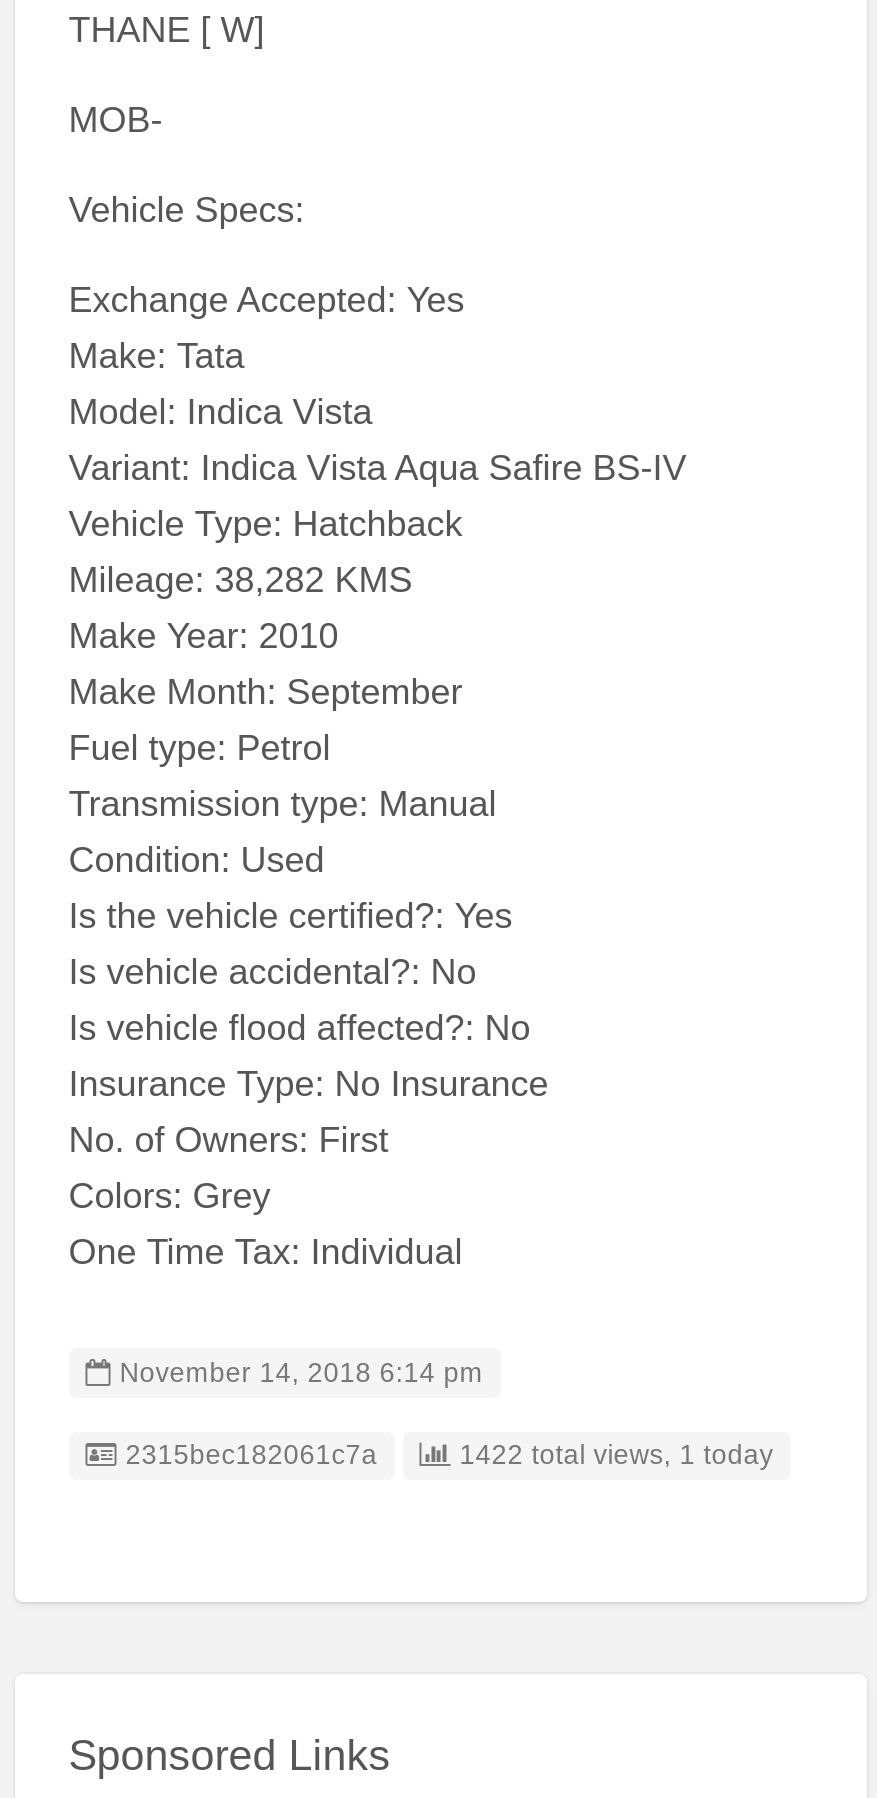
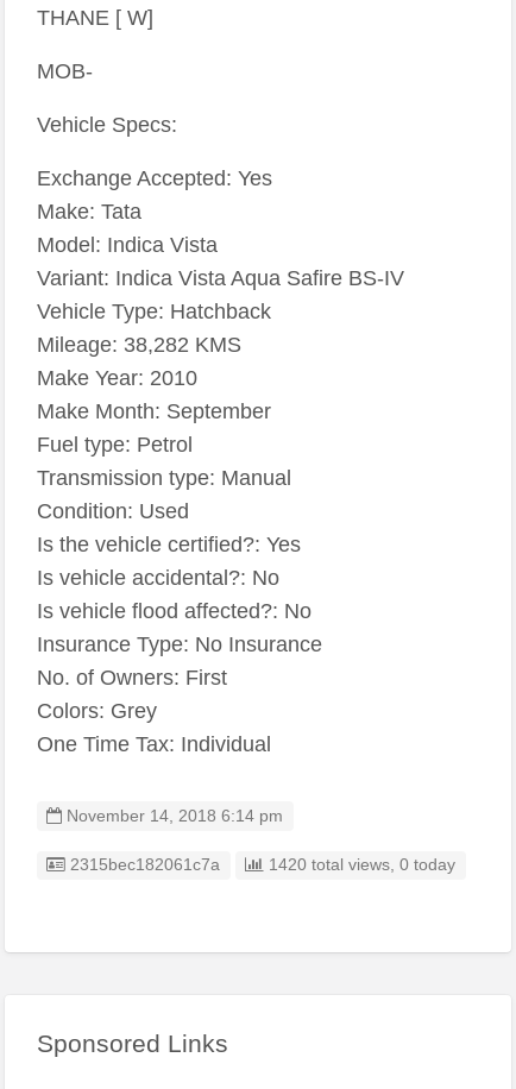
[451,1441,773,1471] 1422 total views, 1 today -> [264,856,456,874] 1420 total views, 0 today

